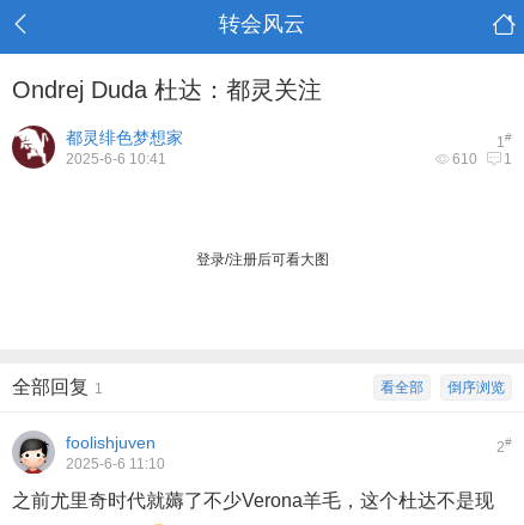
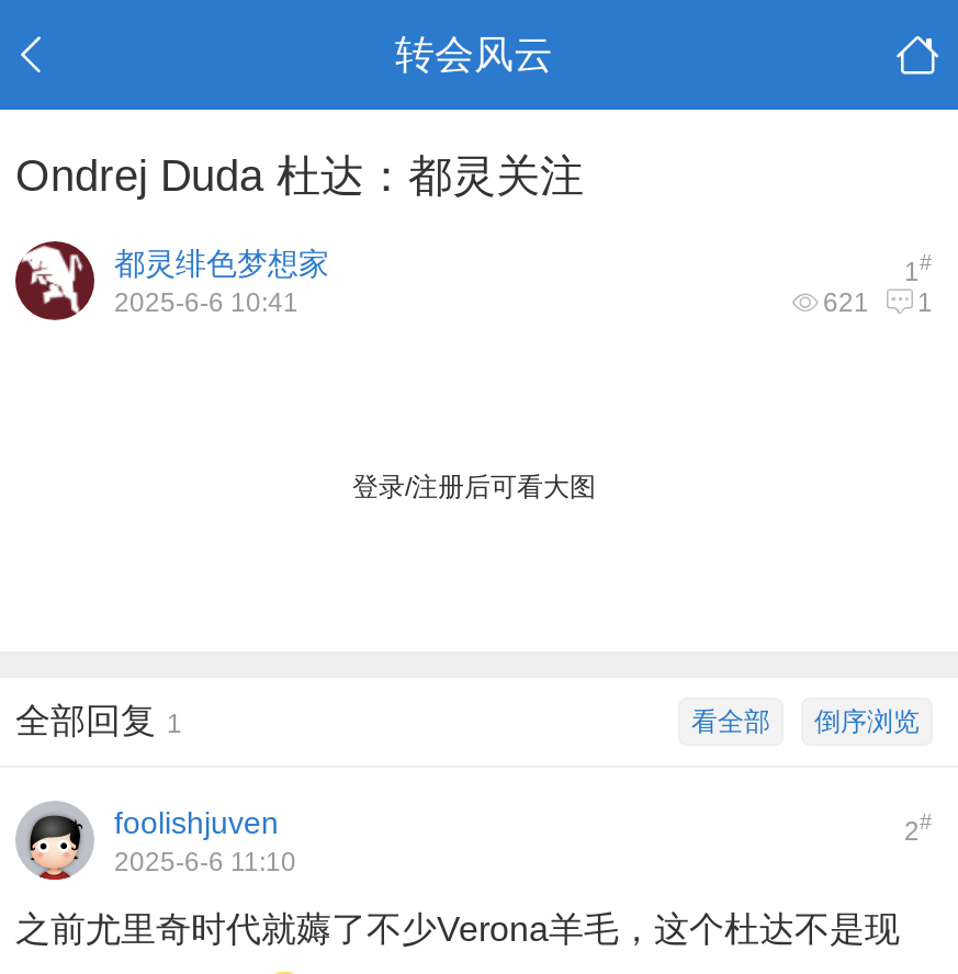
[452,151,512,167] 610 1 -> [823,287,933,318] 621 1

